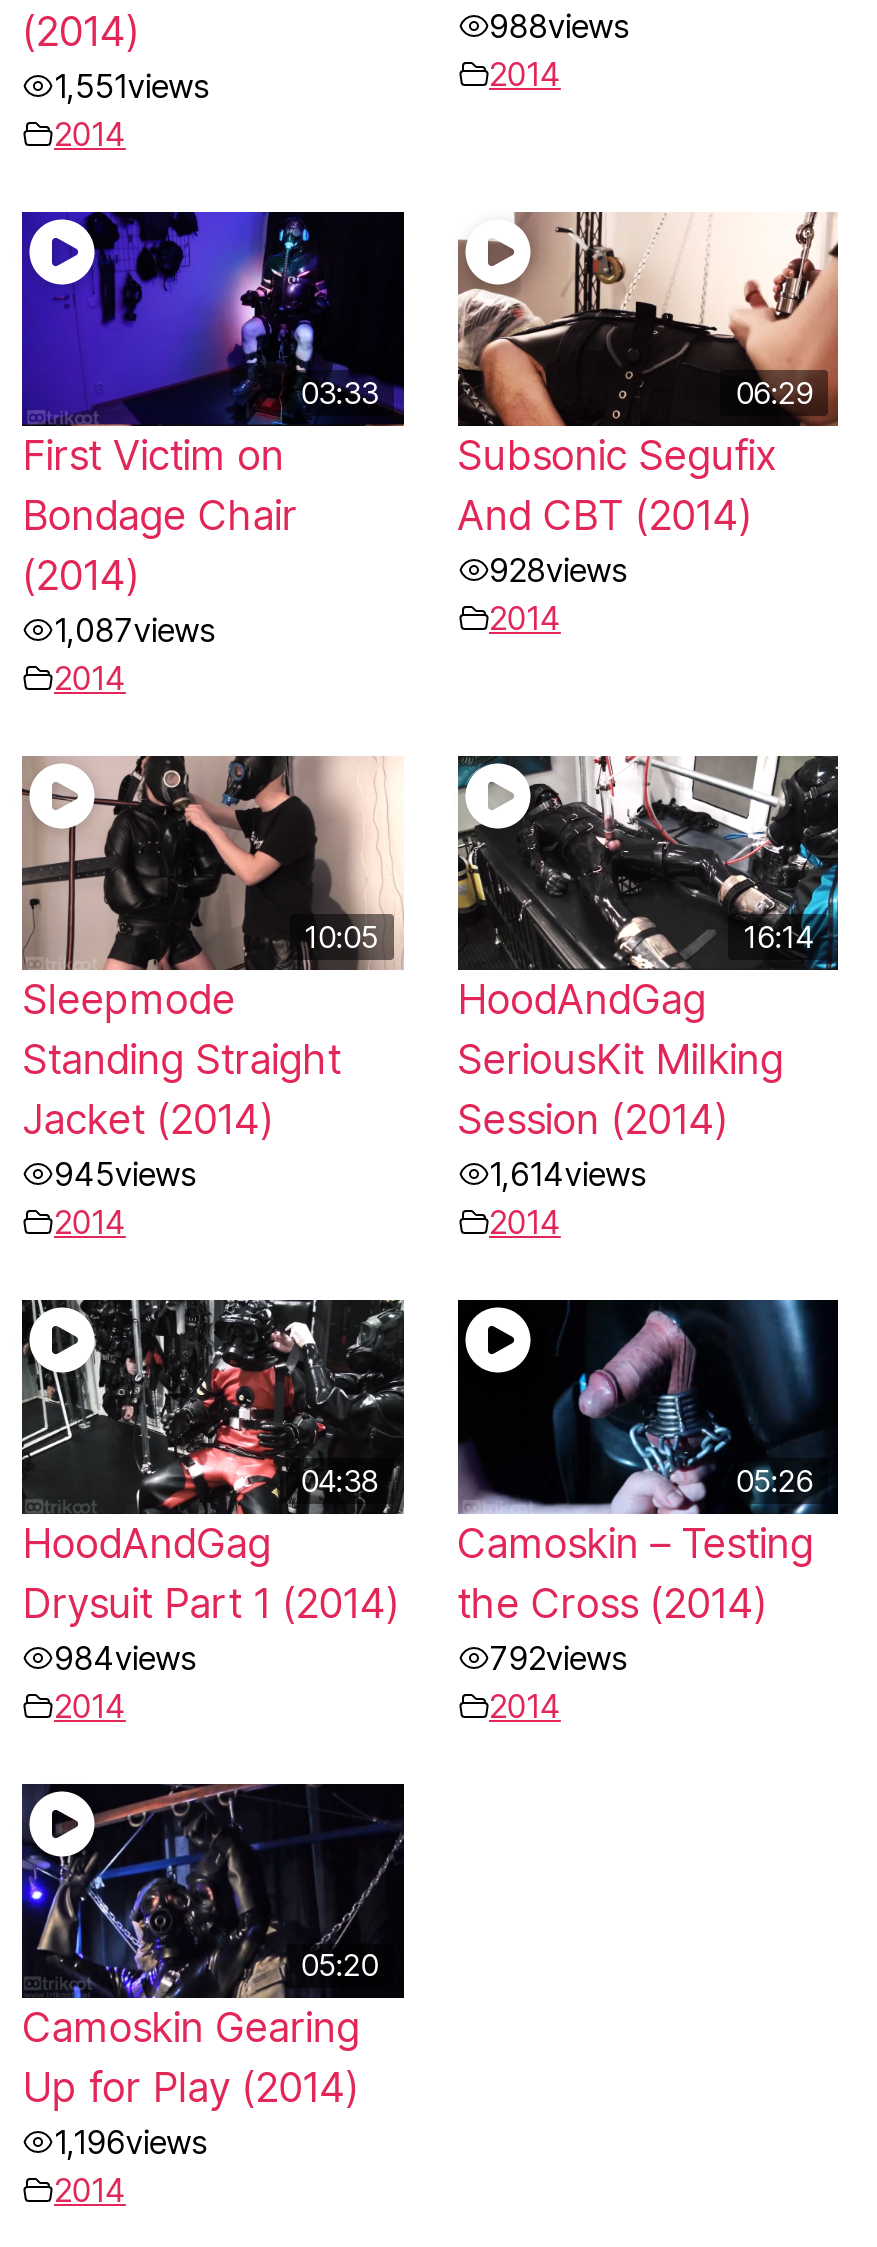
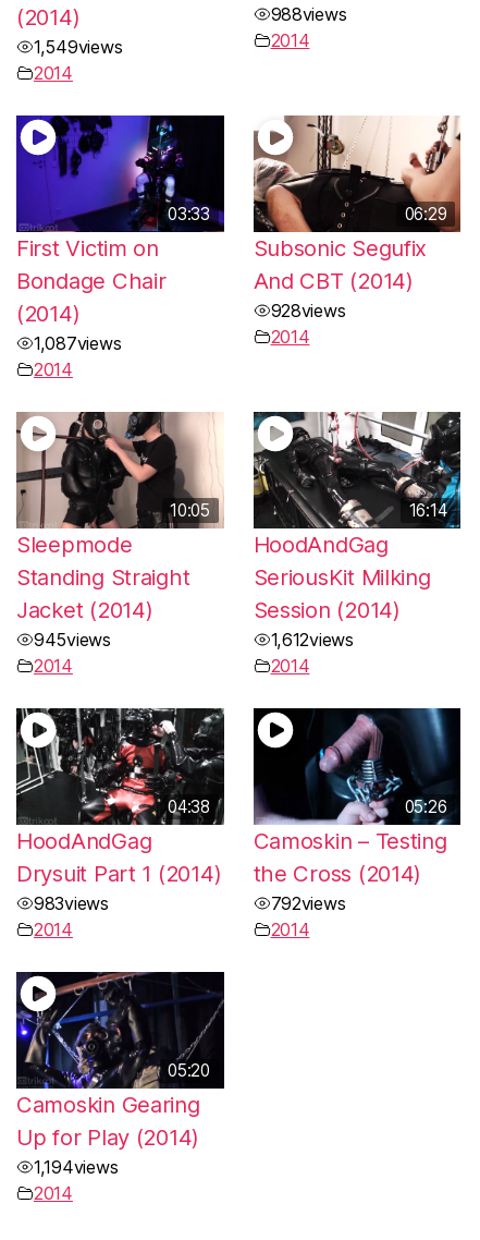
[54,65,209,105] 1,551views -> [34,36,122,57] 1,549views
[489,1154,646,1194] 1,614views -> [270,629,354,651] 1,612views
[54,1638,196,1678] 984views -> [34,893,109,914] 983views
[54,2123,207,2163] 1,196views -> [34,1156,118,1178] 1,194views

